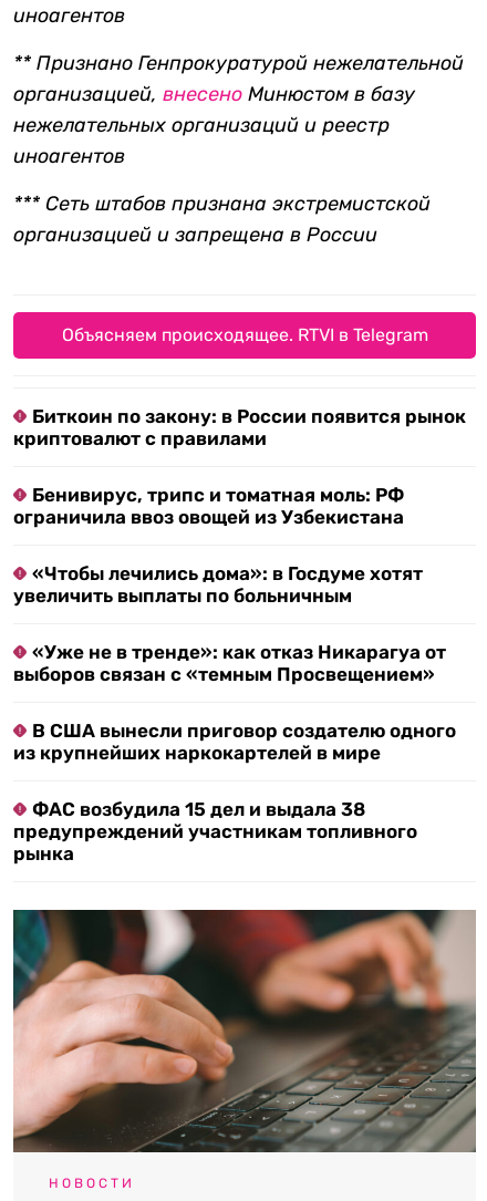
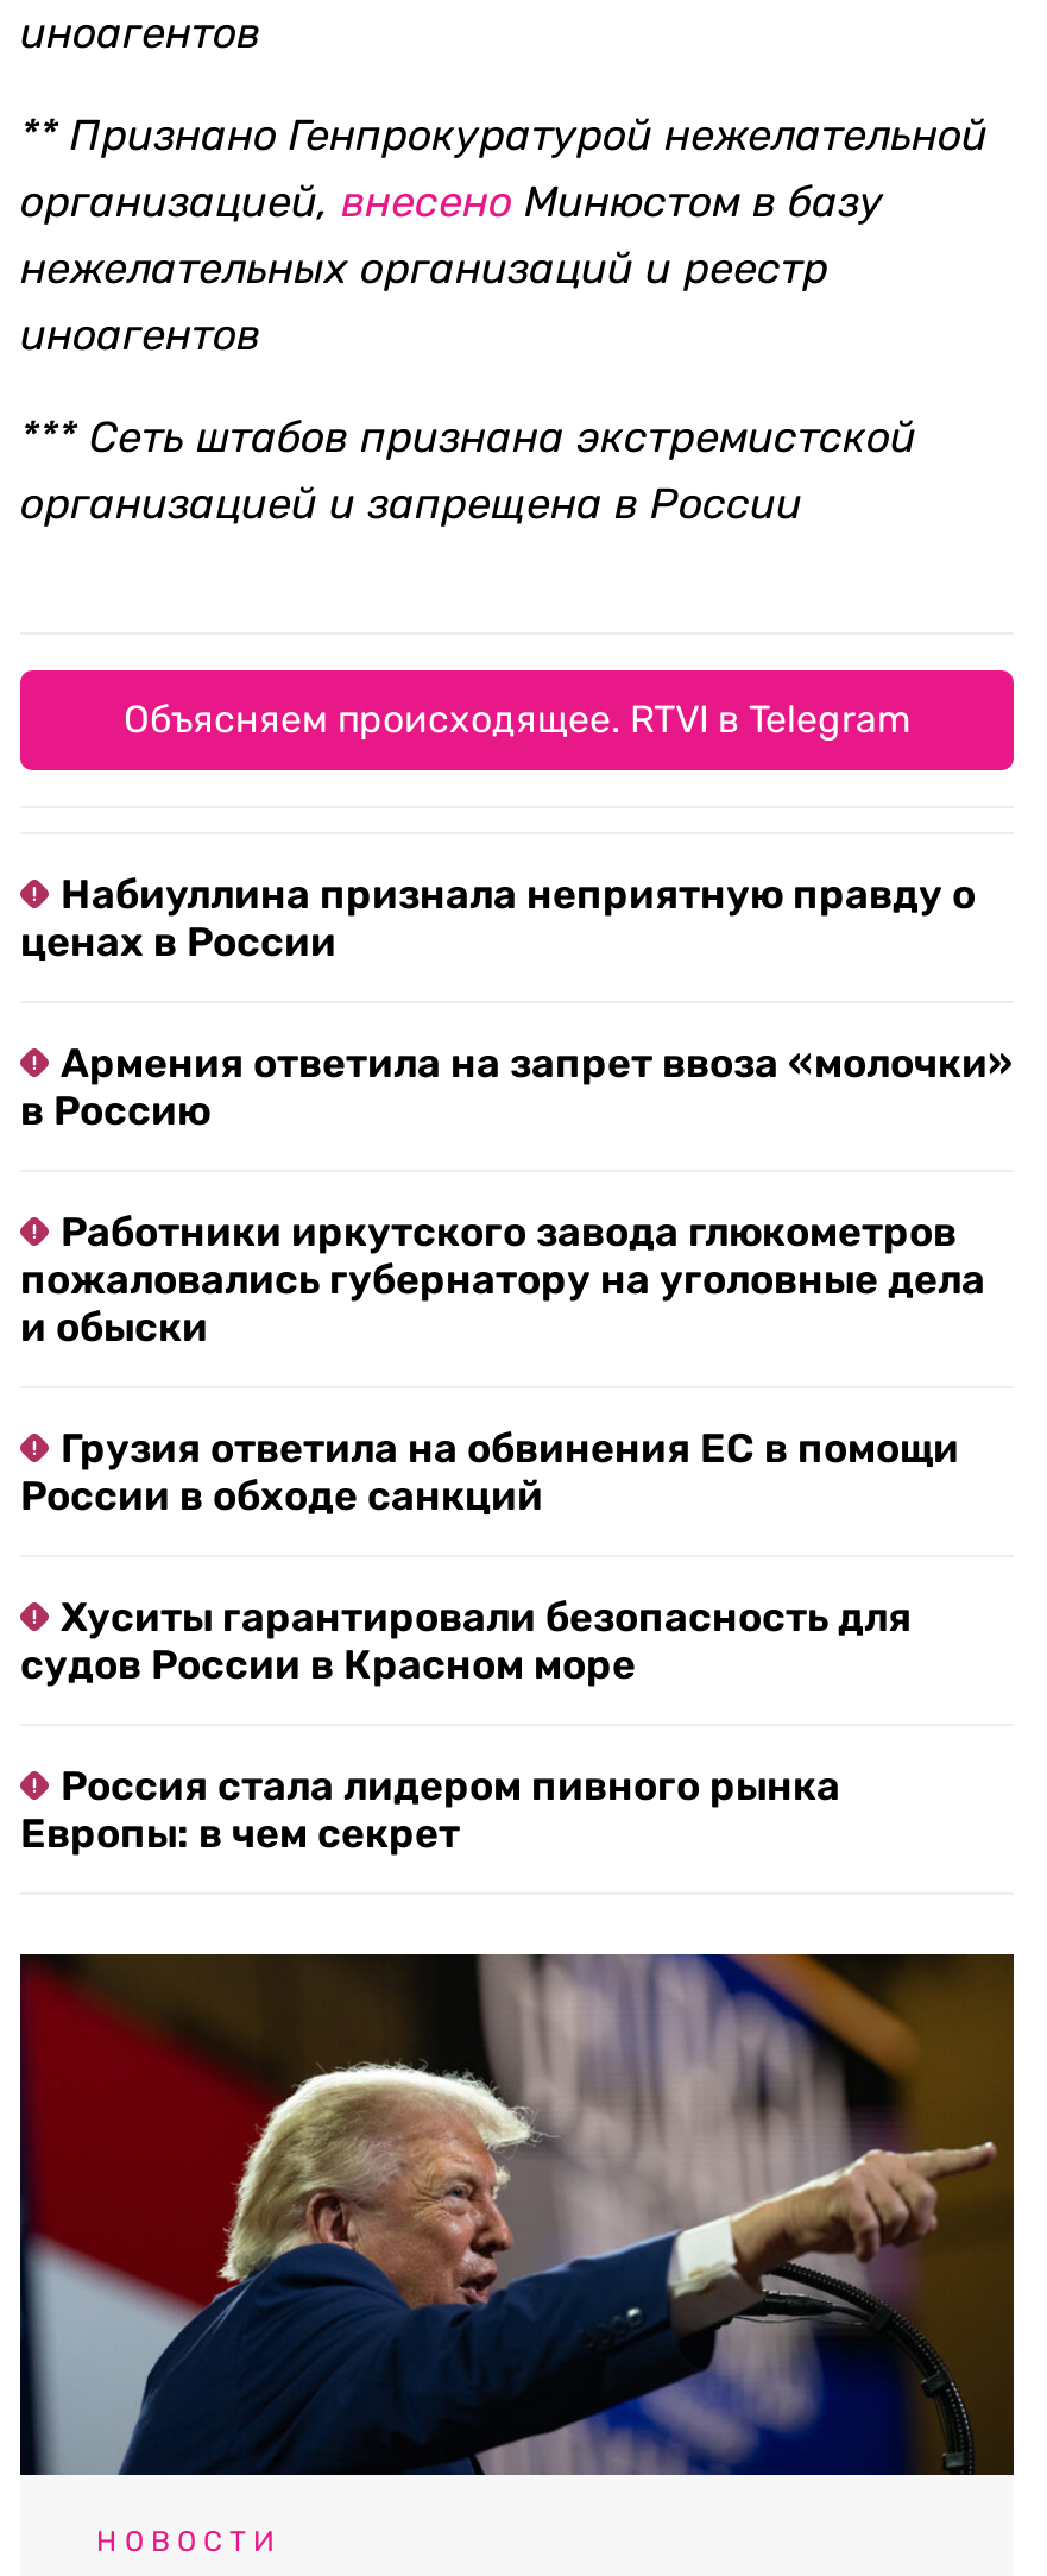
[13,405,466,450] Биткоин по закону: в России появится рынок | криптовалют с правилами -> [20,870,976,965] Набиуллина признала неприятную правду о | ценах в России
[13,484,404,528] Бенивирус, трипс и томатная моль: РФ | ограничила ввоз овощей из Узбекистана -> [20,1039,1014,1134] Армения ответила на запрет ввоза «молочки» | в Россию
[13,562,423,607] «Чтобы лечились дома»: в Госдуме хотят | увеличить выплаты по больничным -> [20,1208,985,1351] Работники иркутского завода глюкометров | пожаловались губернатору на уголовные дела | и обыски
[13,641,446,685] «Уже не в тренде»: как отказ Никарагуа от | выборов связан с «темным Просвещением» -> [20,1424,959,1519] Грузия ответила на обвинения ЕС в помощи | России в обходе санкций
[13,720,456,764] В США вынесли приговор создателю одного | из крупнейших наркокартелей в мире -> [20,1593,912,1688] Хуситы гарантировали безопасность для | судов России в Красном море
[13,798,417,865] ФАС возбудила 15 дел и выдала 38 | предупреждений участникам топливного | рынка -> [20,1762,840,1857] Россия стала лидером пивного рынка | Европы: в чем секрет
[12,909,477,1153] [image] -> [18,1952,1016,2477] [image]

